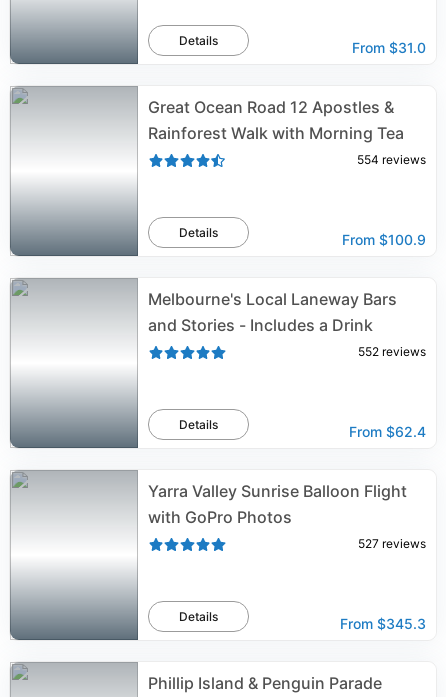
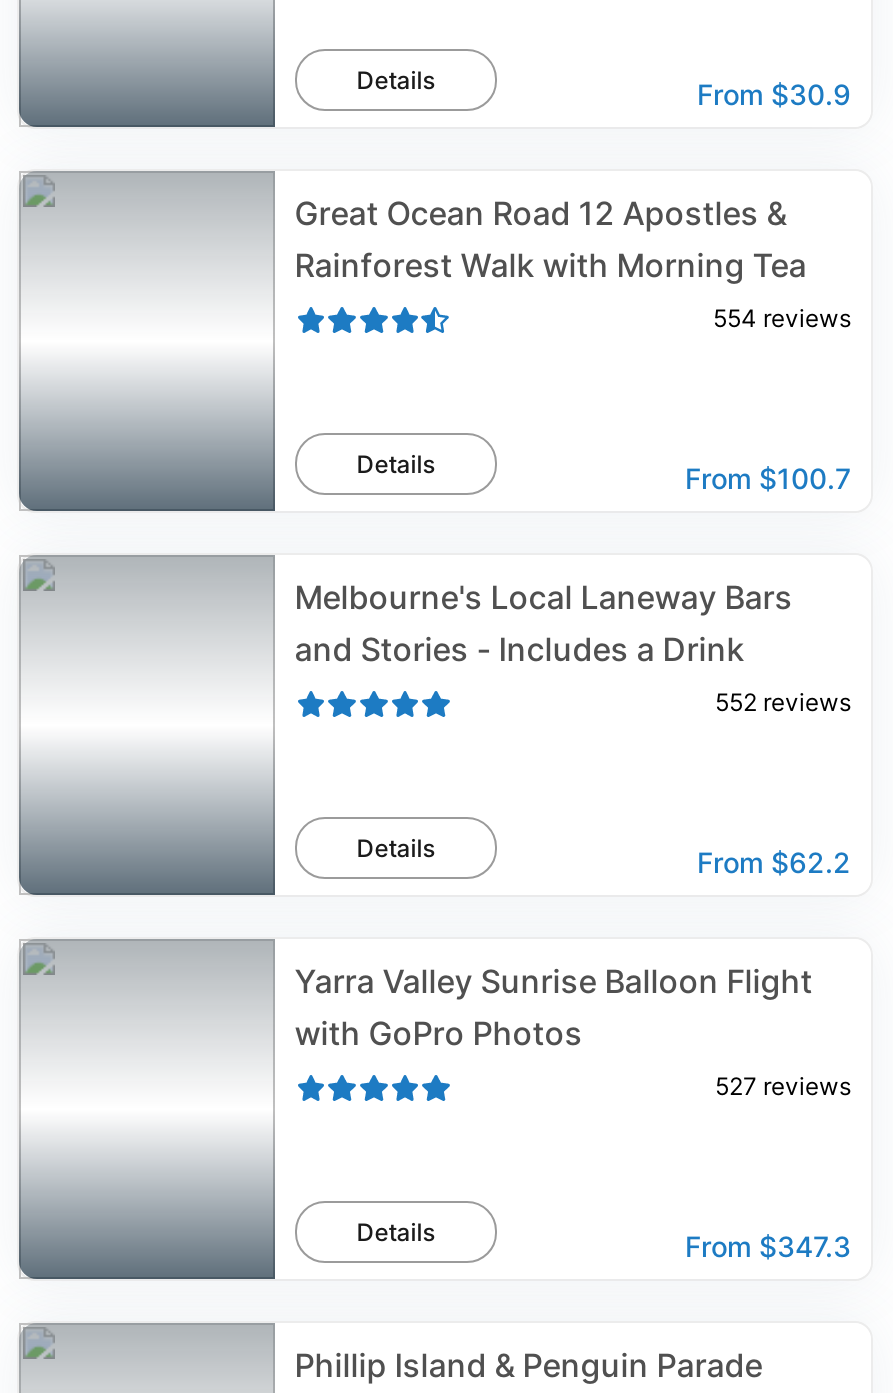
[352,39,426,56] From $31.0 -> [697,77,851,111] From $30.9
[342,231,426,248] From $100.9 -> [685,461,851,495] From $100.7
[349,423,426,440] From $62.4 -> [697,845,851,879] From $62.2
[340,615,426,632] From $345.3 -> [685,1229,851,1263] From $347.3

